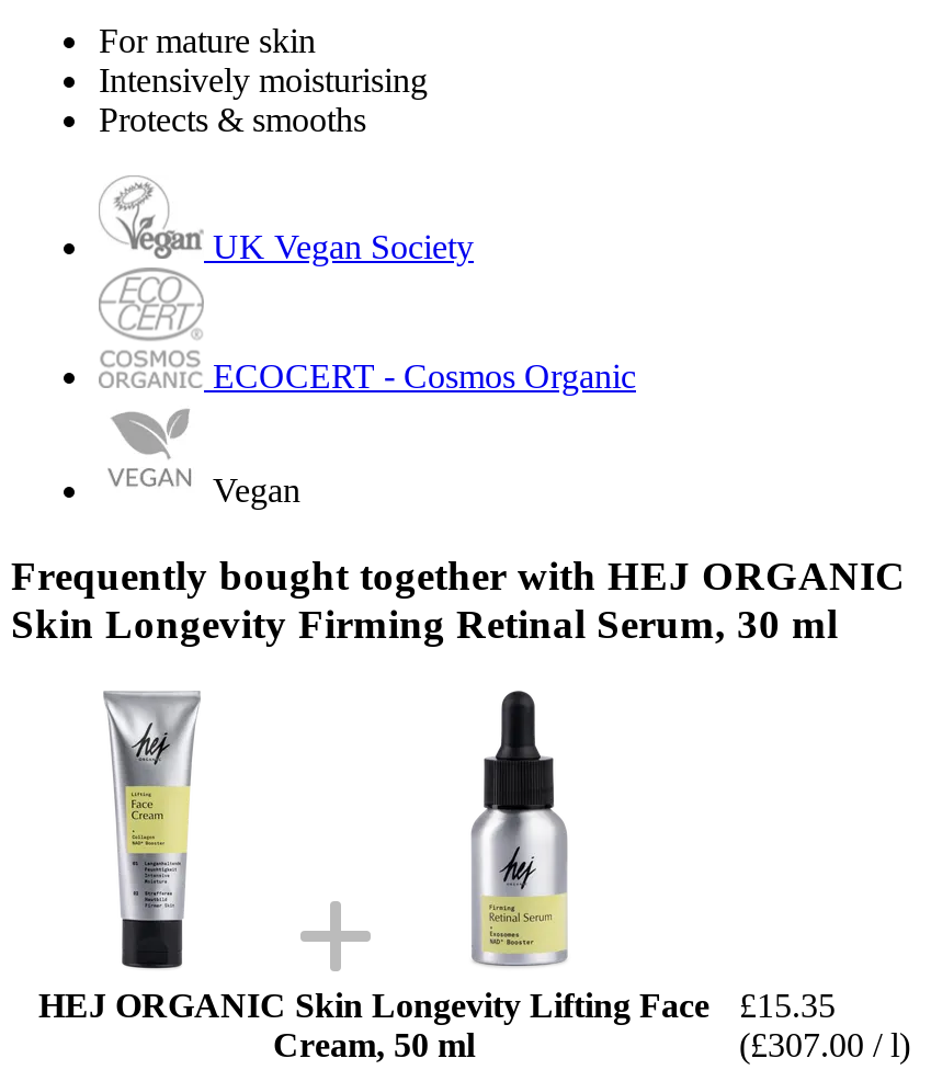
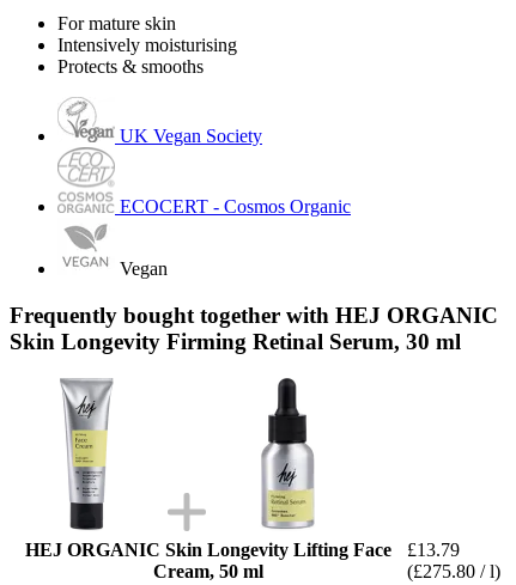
[38,986,836,1023] HEJ ORGANIC Skin Longevity Lifting Face £15.35 -> [25,539,460,560] HEJ ORGANIC Skin Longevity Lifting Face £13.79
[739,1025,910,1063] (£307.00 / l) -> [407,561,500,581] (£275.80 / l)

